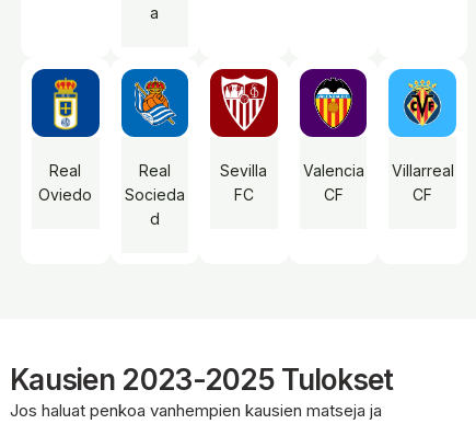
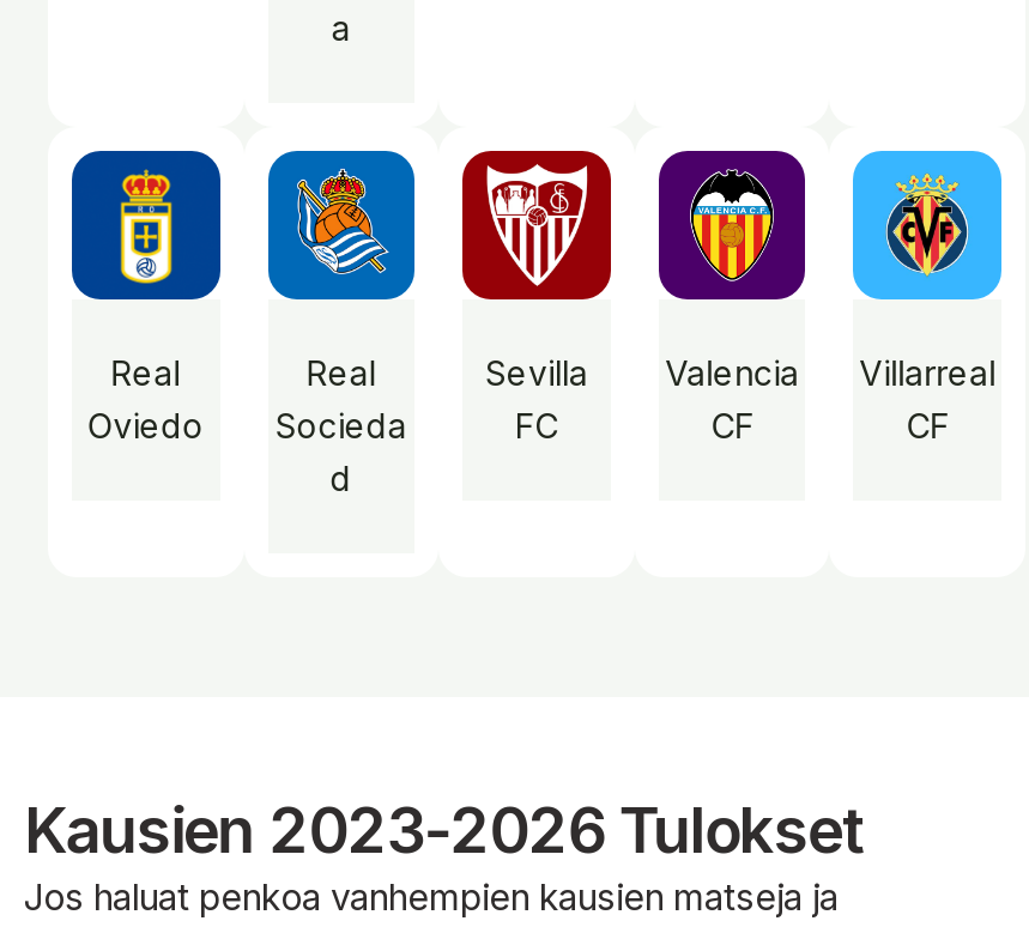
[10,362,394,396] Kausien 2023-2025 Tulokset -> [24,792,864,866] Kausien 2023-2026 Tulokset

